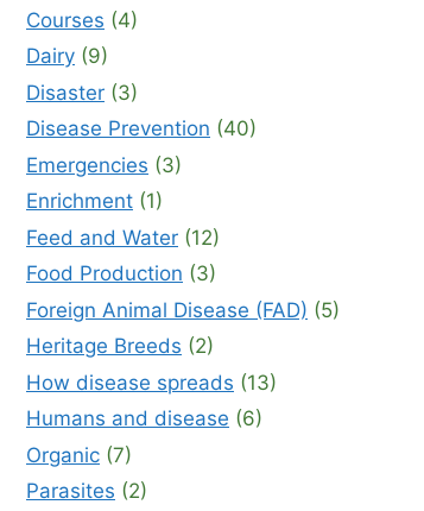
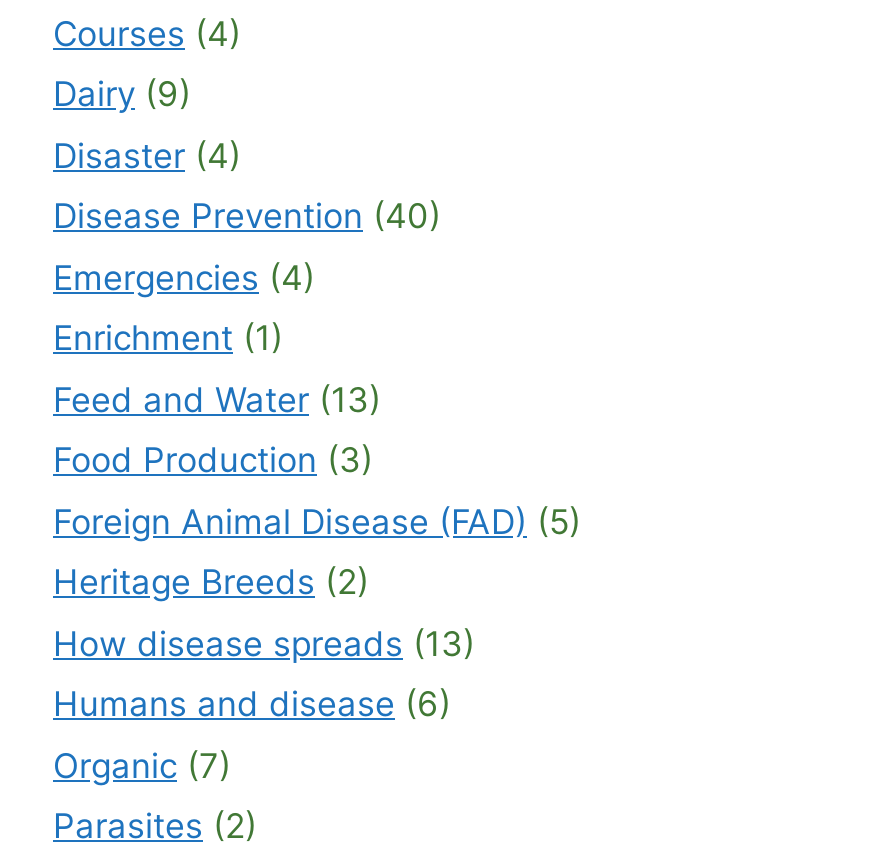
[26,81,138,104] Disaster (3) -> [53,136,241,176] Disaster (4)
[26,153,182,177] Emergencies (3) -> [53,258,315,298] Emergencies (4)
[26,226,220,249] Feed and Water (12) -> [53,380,381,420] Feed and Water (13)

